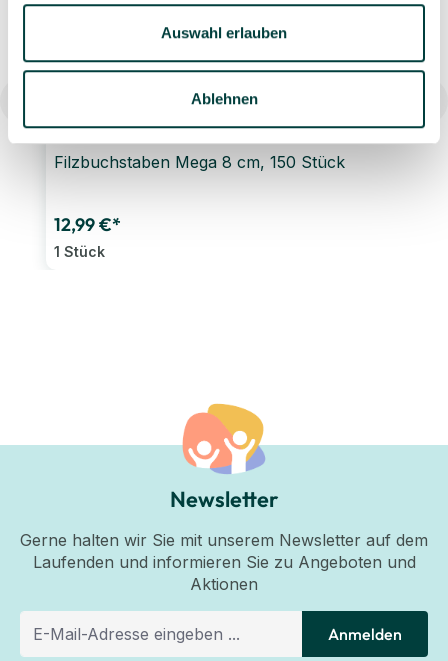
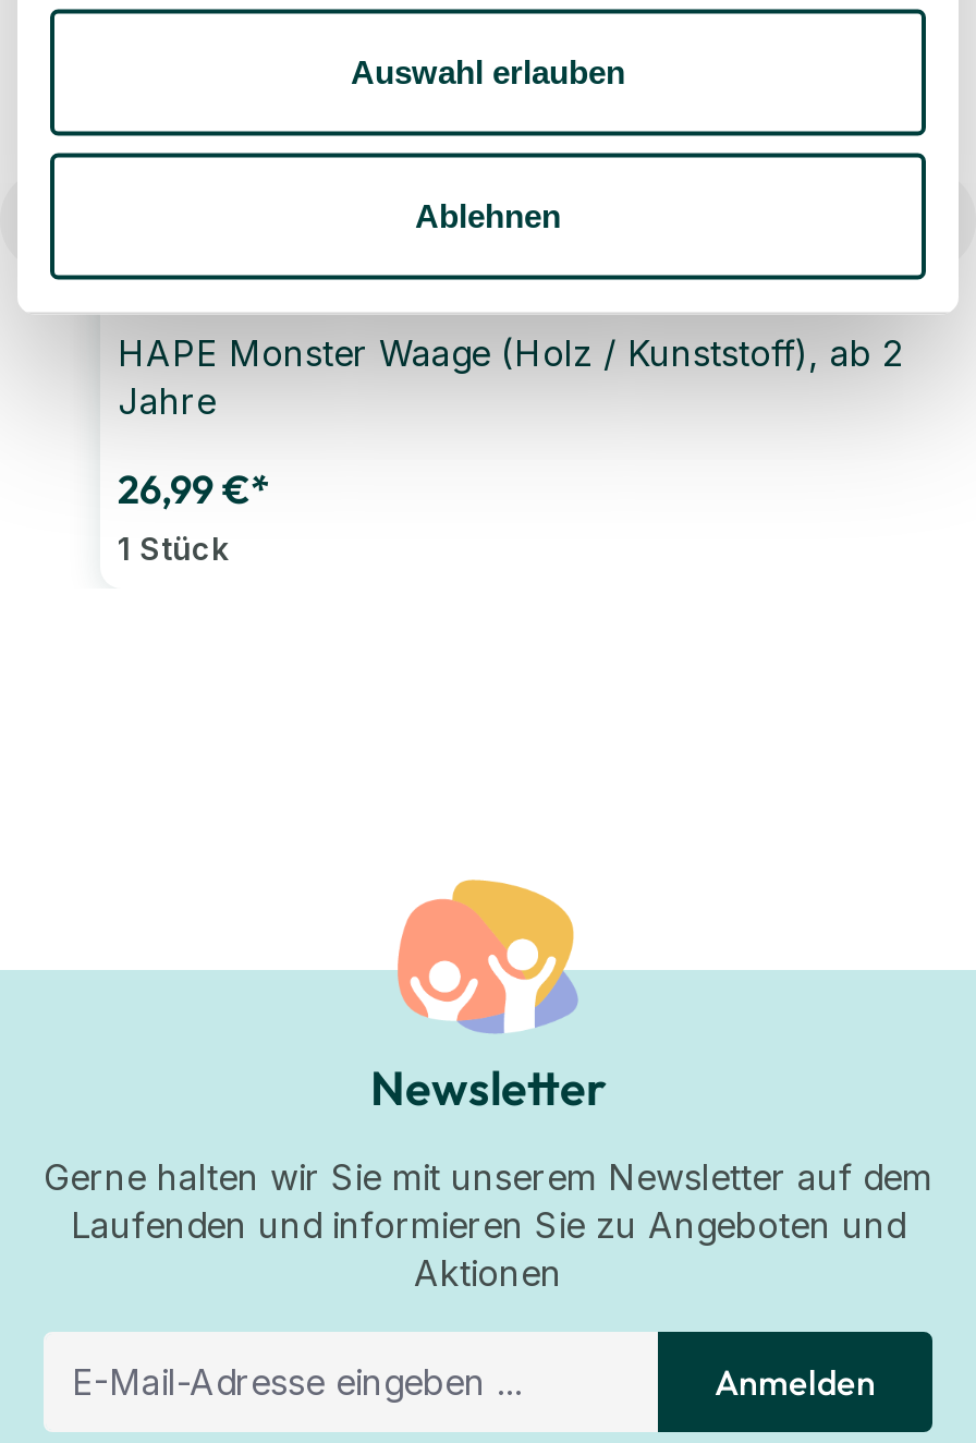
[54,152,345,172] Filzbuchstaben Mega 8 cm, 150 Stück -> [118,330,902,422] HAPE Monster Waage (Holz / Kunststoff), ab 2 | Jahre
[54,213,121,236] 12,99 €* -> [118,463,270,514] 26,99 €*

